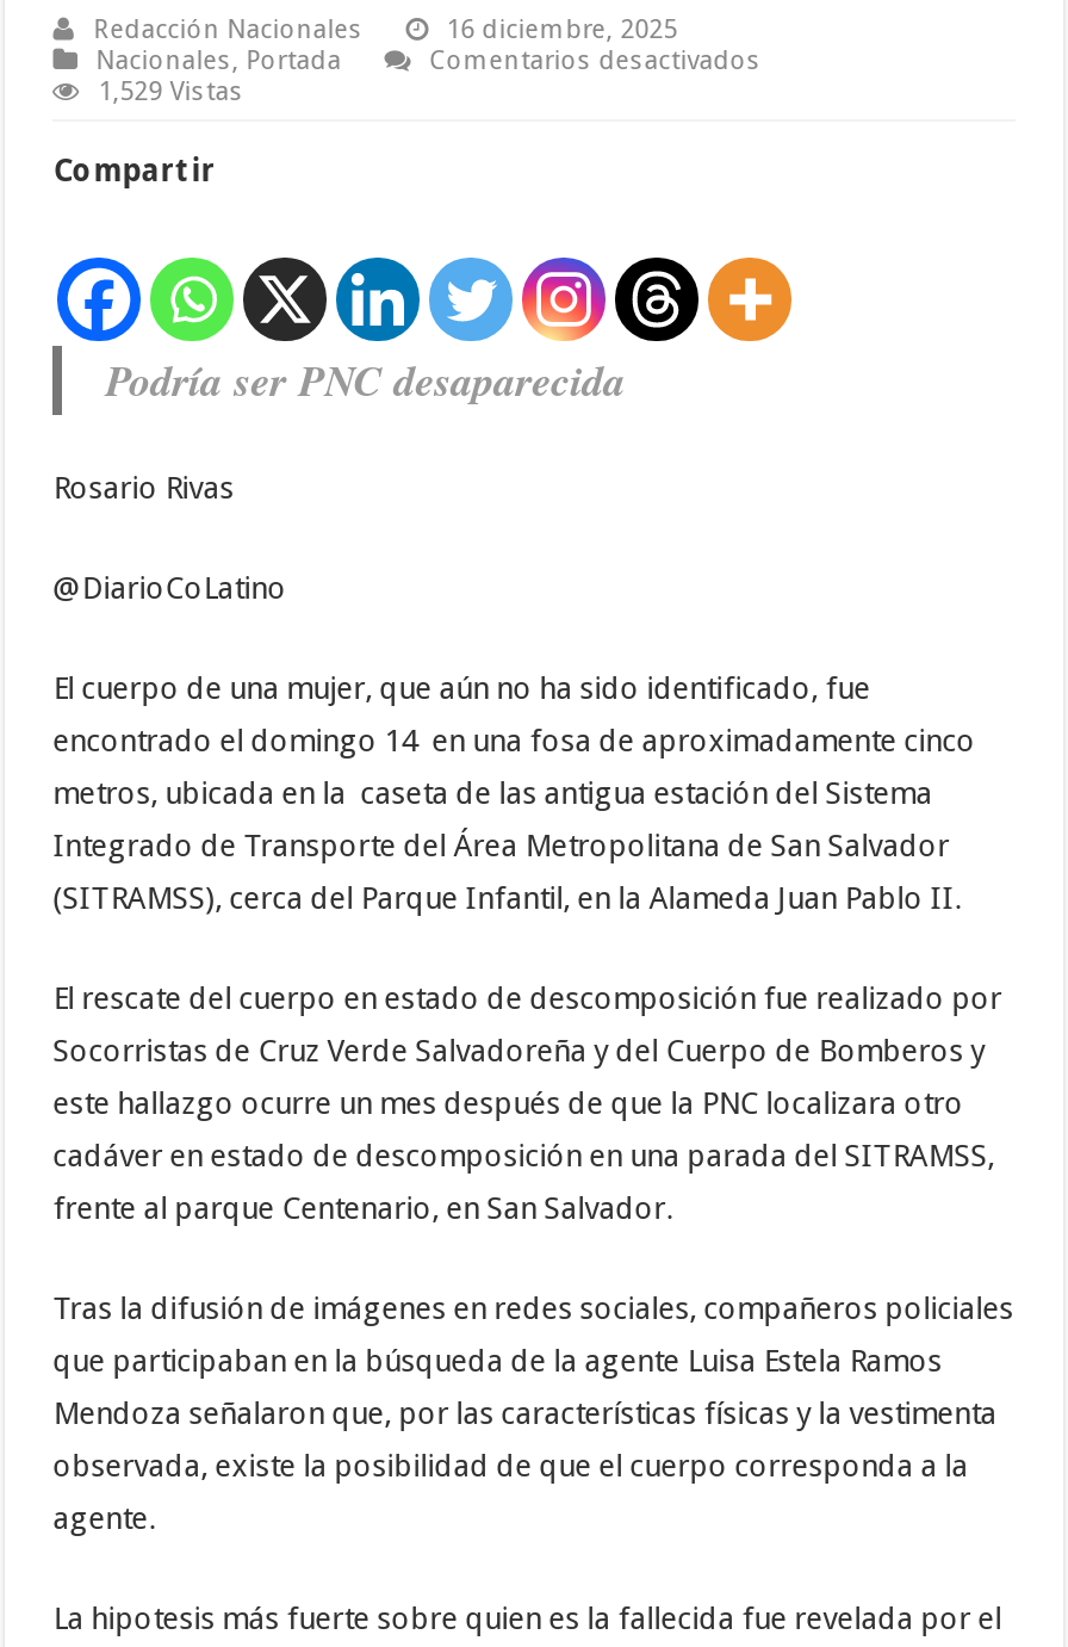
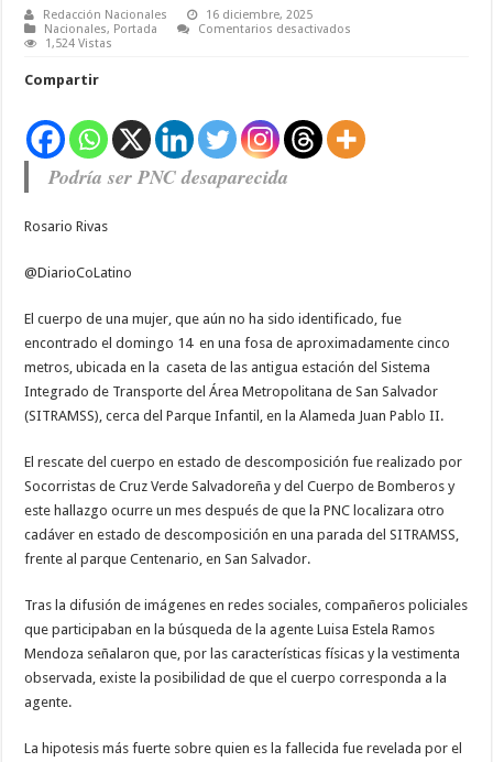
[98,77,244,108] 1,529 Vistas -> [45,36,112,51] 1,524 Vistas

